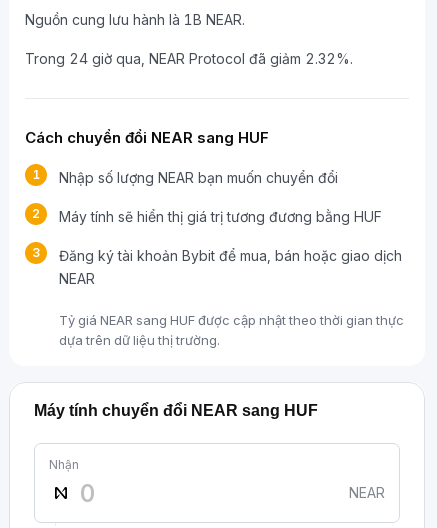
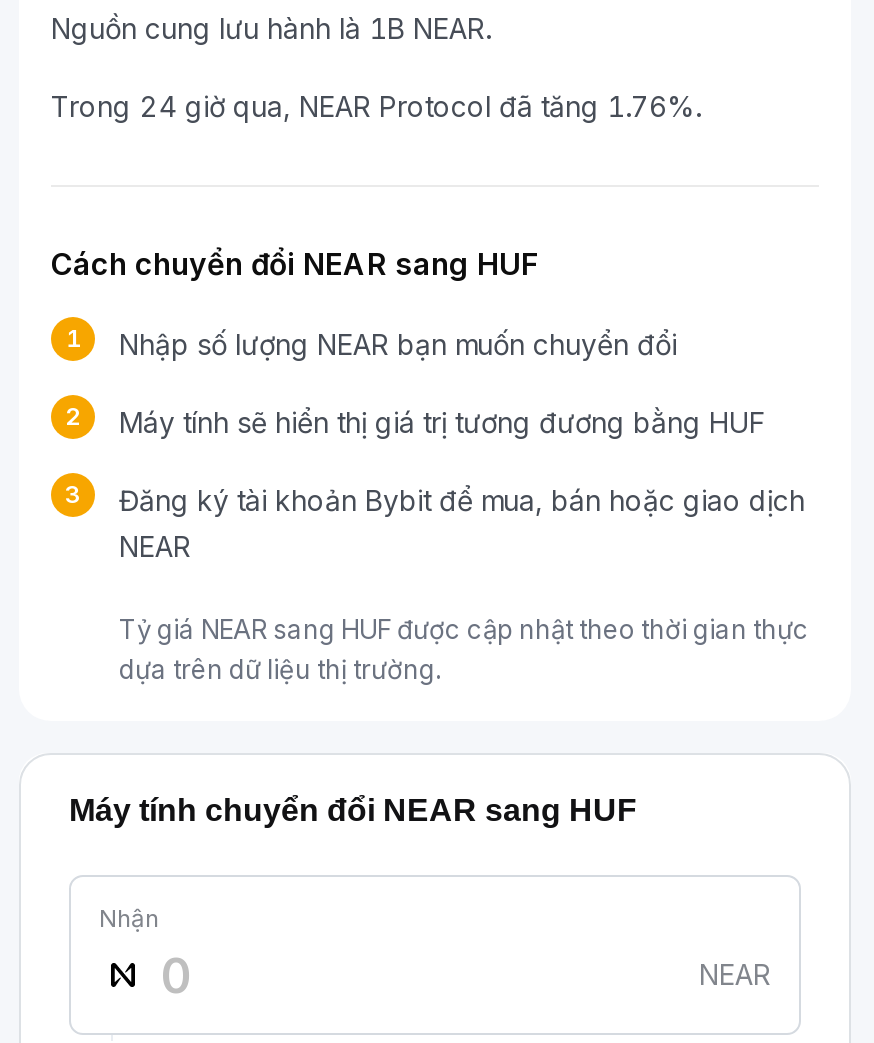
[25,50,353,67] Trong 24 giờ qua, NEAR Protocol đã giảm 2.32%. -> [51,89,701,123] Trong 24 giờ qua, NEAR Protocol đã tăng 1.76%.

